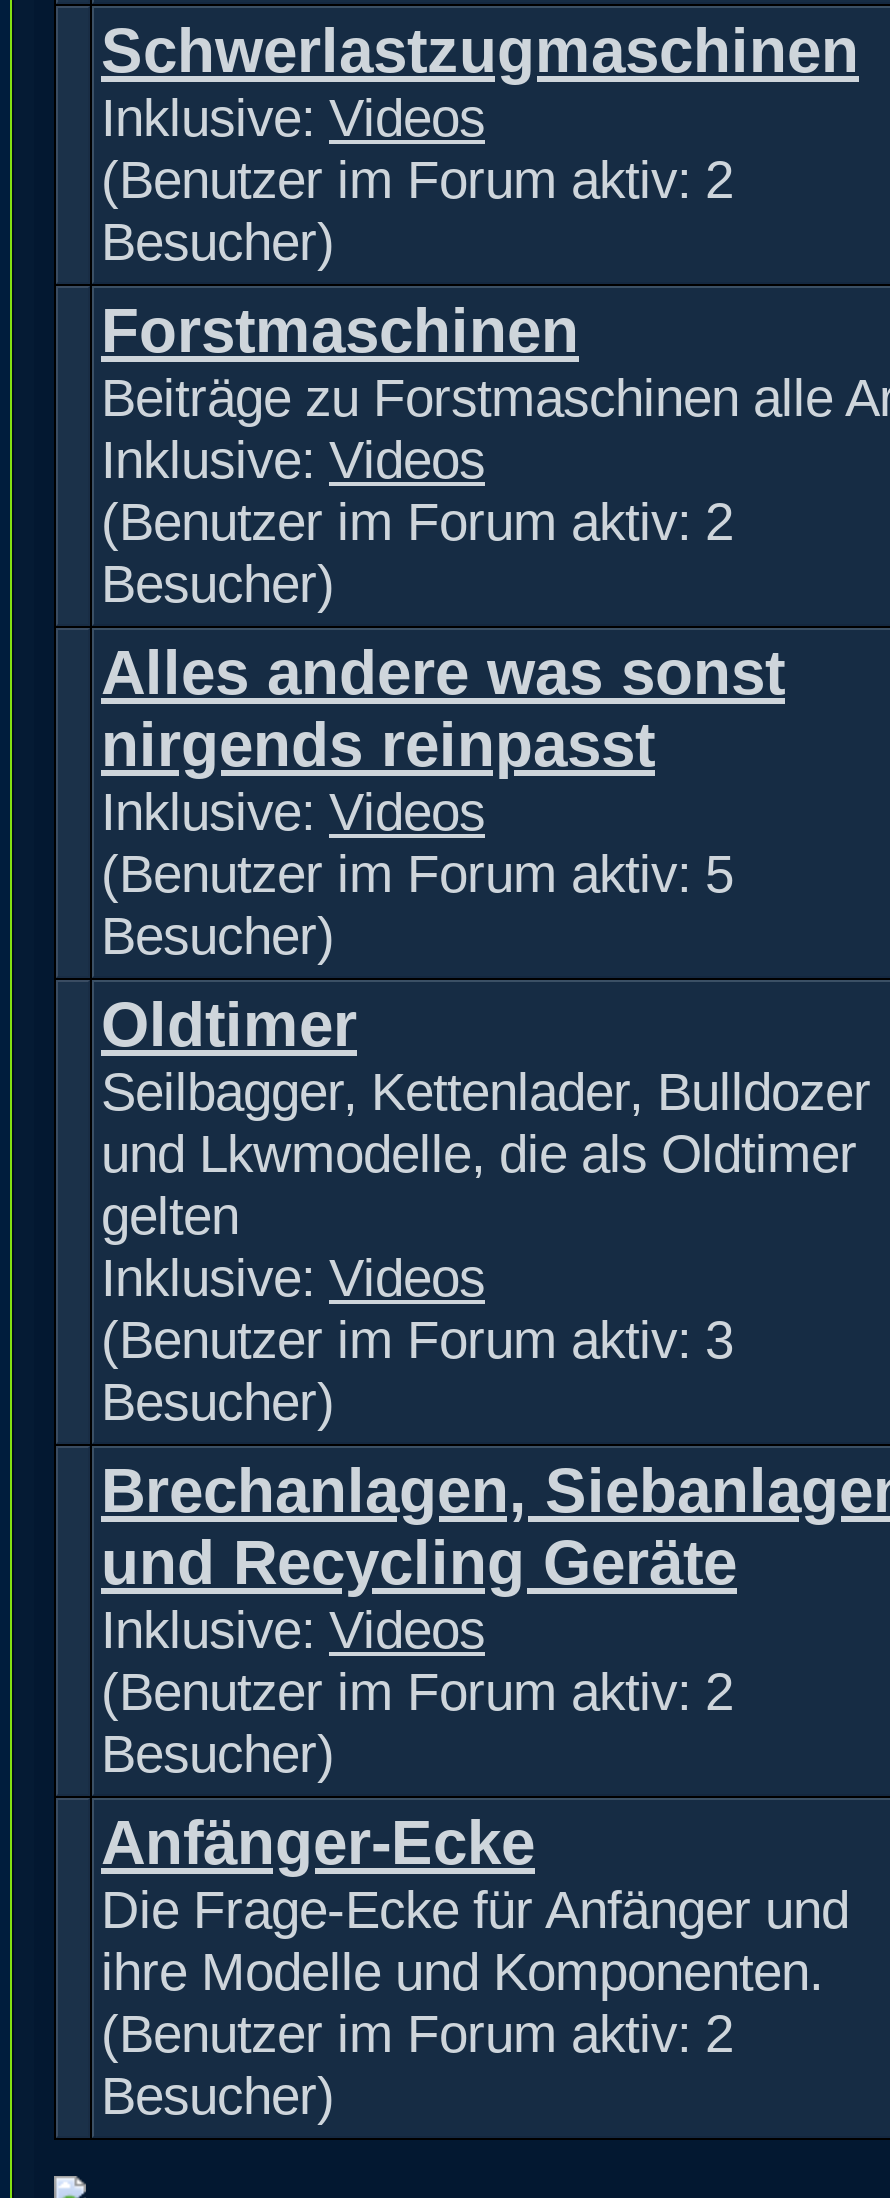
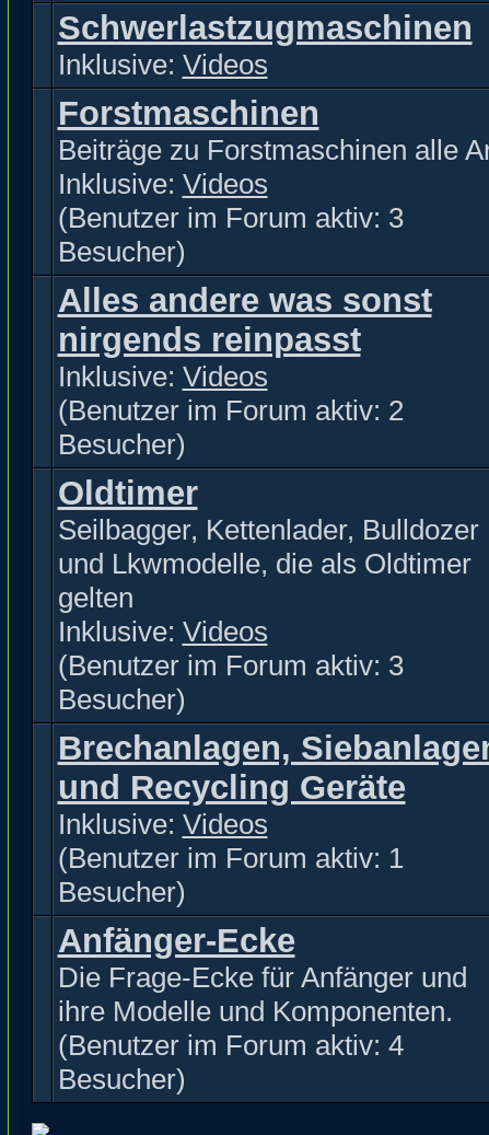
[101,150,733,272] (Benutzer im Forum aktiv: 2 | Besucher) -> none
[101,492,733,552] (Benutzer im Forum aktiv: 2 -> [57,201,403,234] (Benutzer im Forum aktiv: 3
[101,844,733,904] (Benutzer im Forum aktiv: 5 -> [57,394,403,427] (Benutzer im Forum aktiv: 2
[101,1662,733,1722] (Benutzer im Forum aktiv: 2 -> [57,842,403,875] (Benutzer im Forum aktiv: 1
[101,2004,733,2064] (Benutzer im Forum aktiv: 2 -> [57,1029,403,1062] (Benutzer im Forum aktiv: 4

